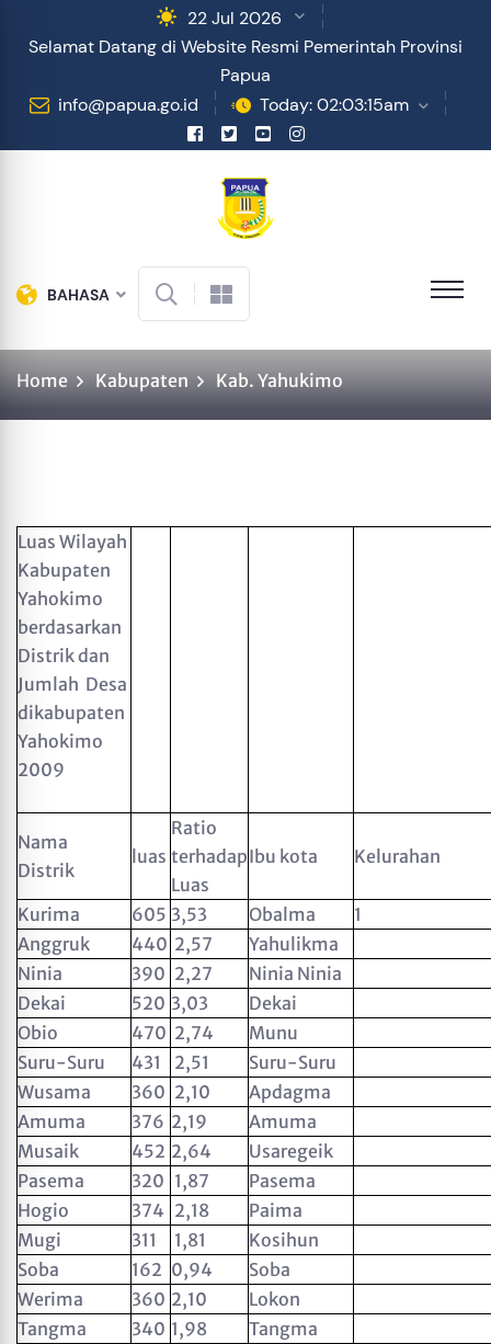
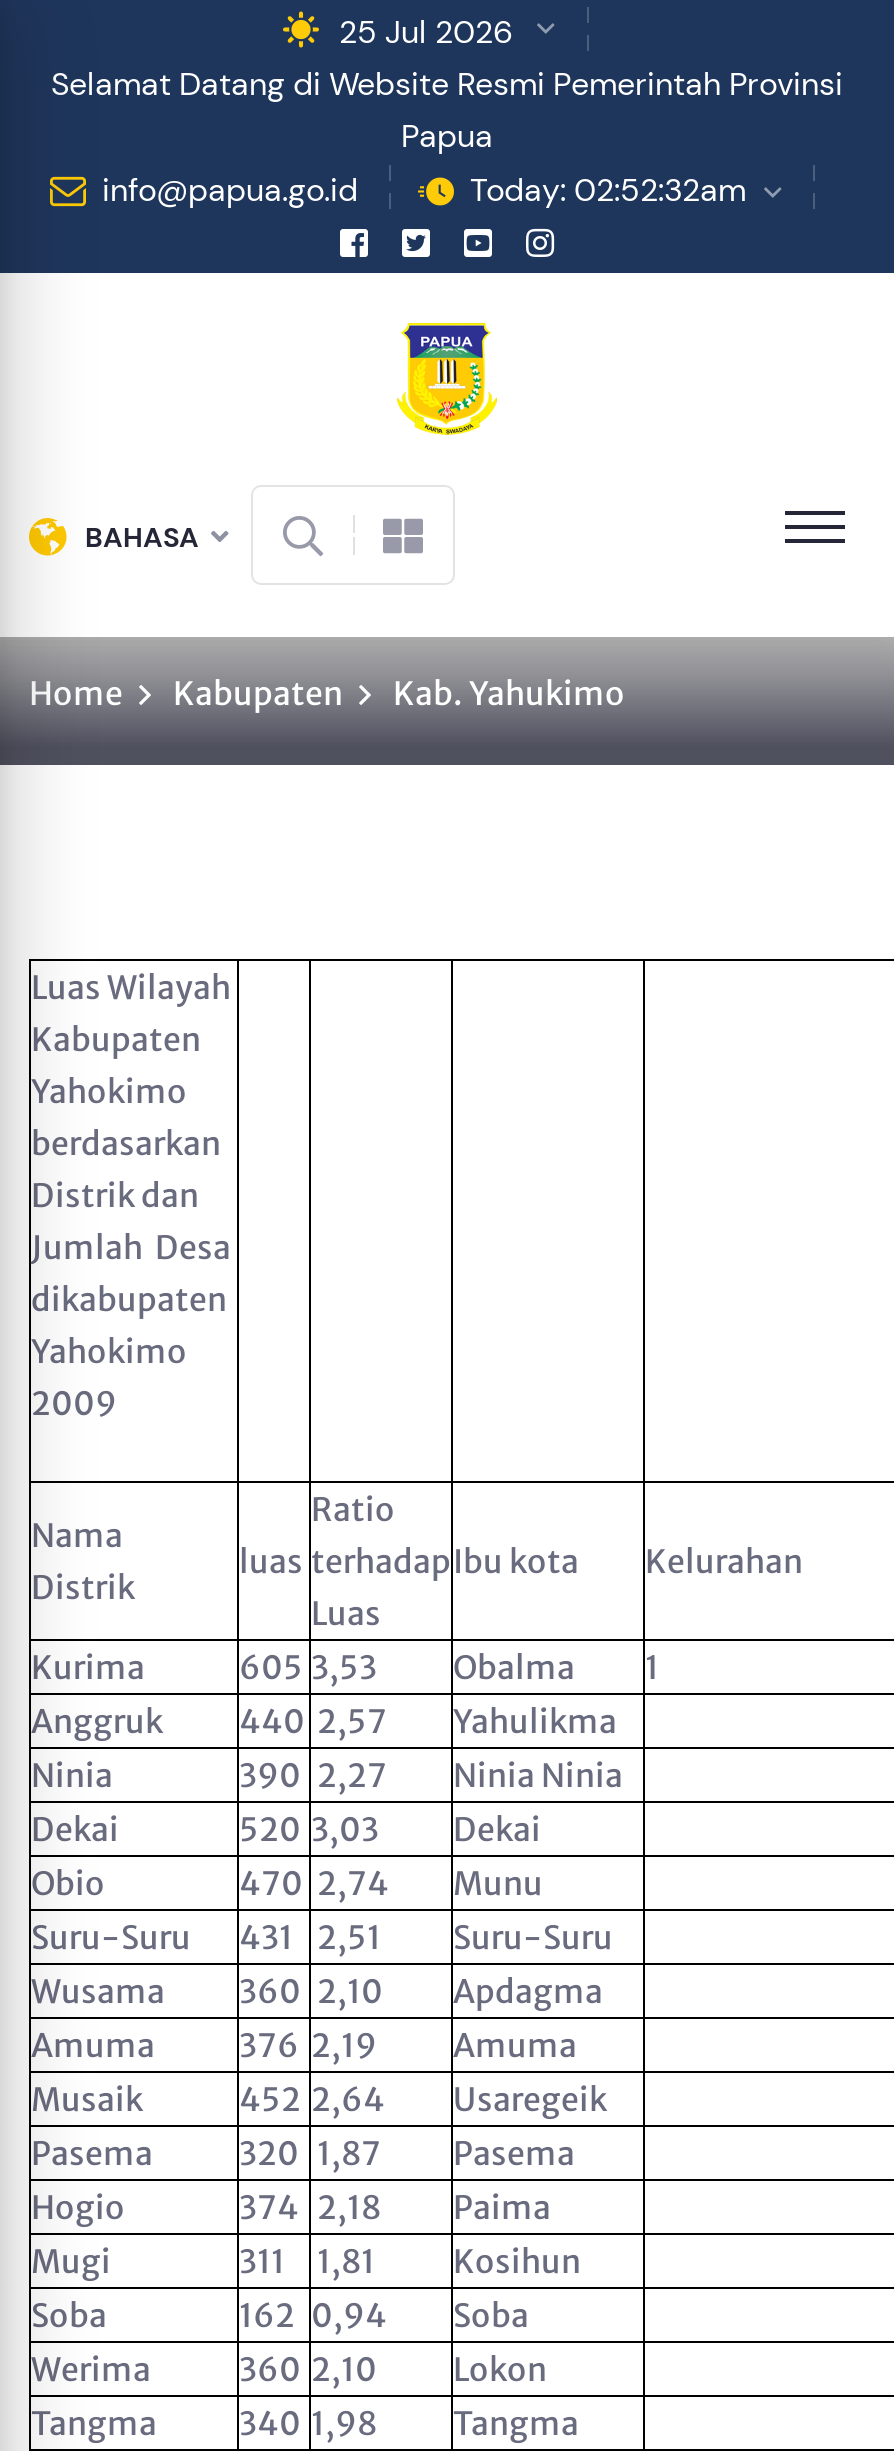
[187,6,281,29] 22 Jul 2026 -> [339,10,513,52] 25 Jul 2026
[259,93,408,116] Today: 02:03:15am -> [470,168,746,210] Today: 02:52:32am

